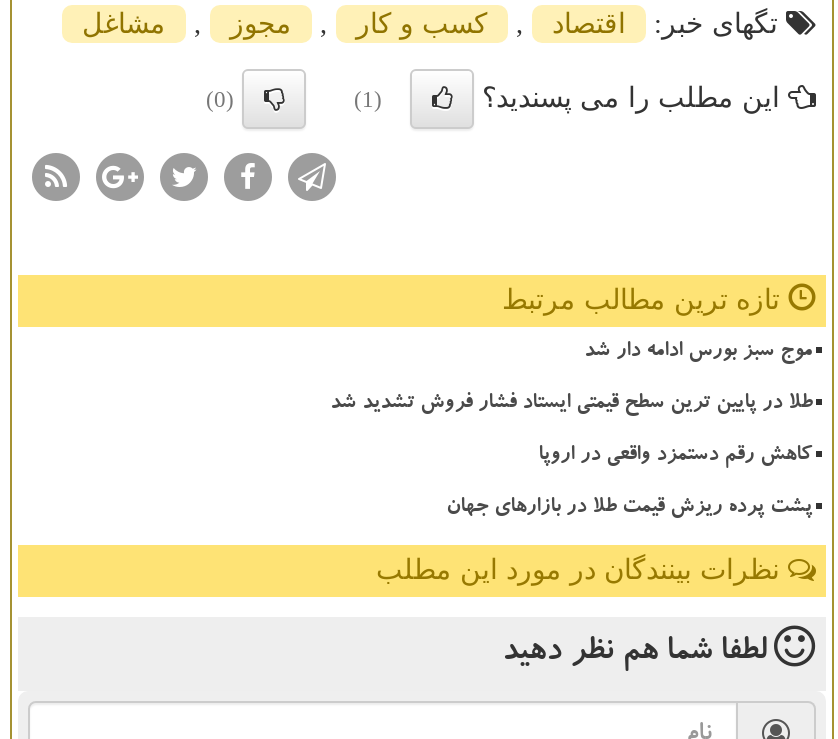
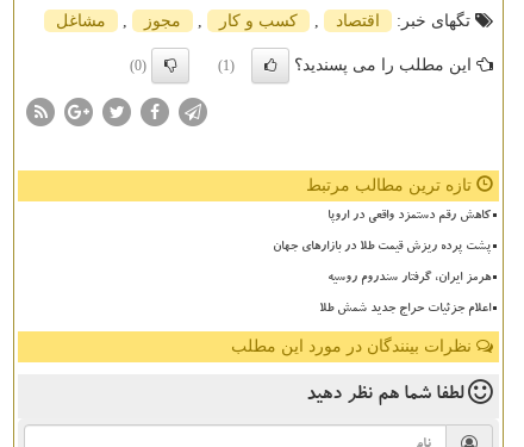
[330,342,812,418] موج سبز بورس ادامه دار شد | طلا در پایین ترین سطح قیمتی ایستاد فشار فروش تشدید شد -> none
moved [446,446,812,522] -> [273,210,491,255]: کاهش رقم دستمزد واقعی در اروپا | پشت پرده ریزش قیمت طلا در بازارهای جهان
none -> [319,272,491,317] هرمز ایران، گرفتار سندروم روسیه | اعلام جزئیات حراج جدید شمش طلا

